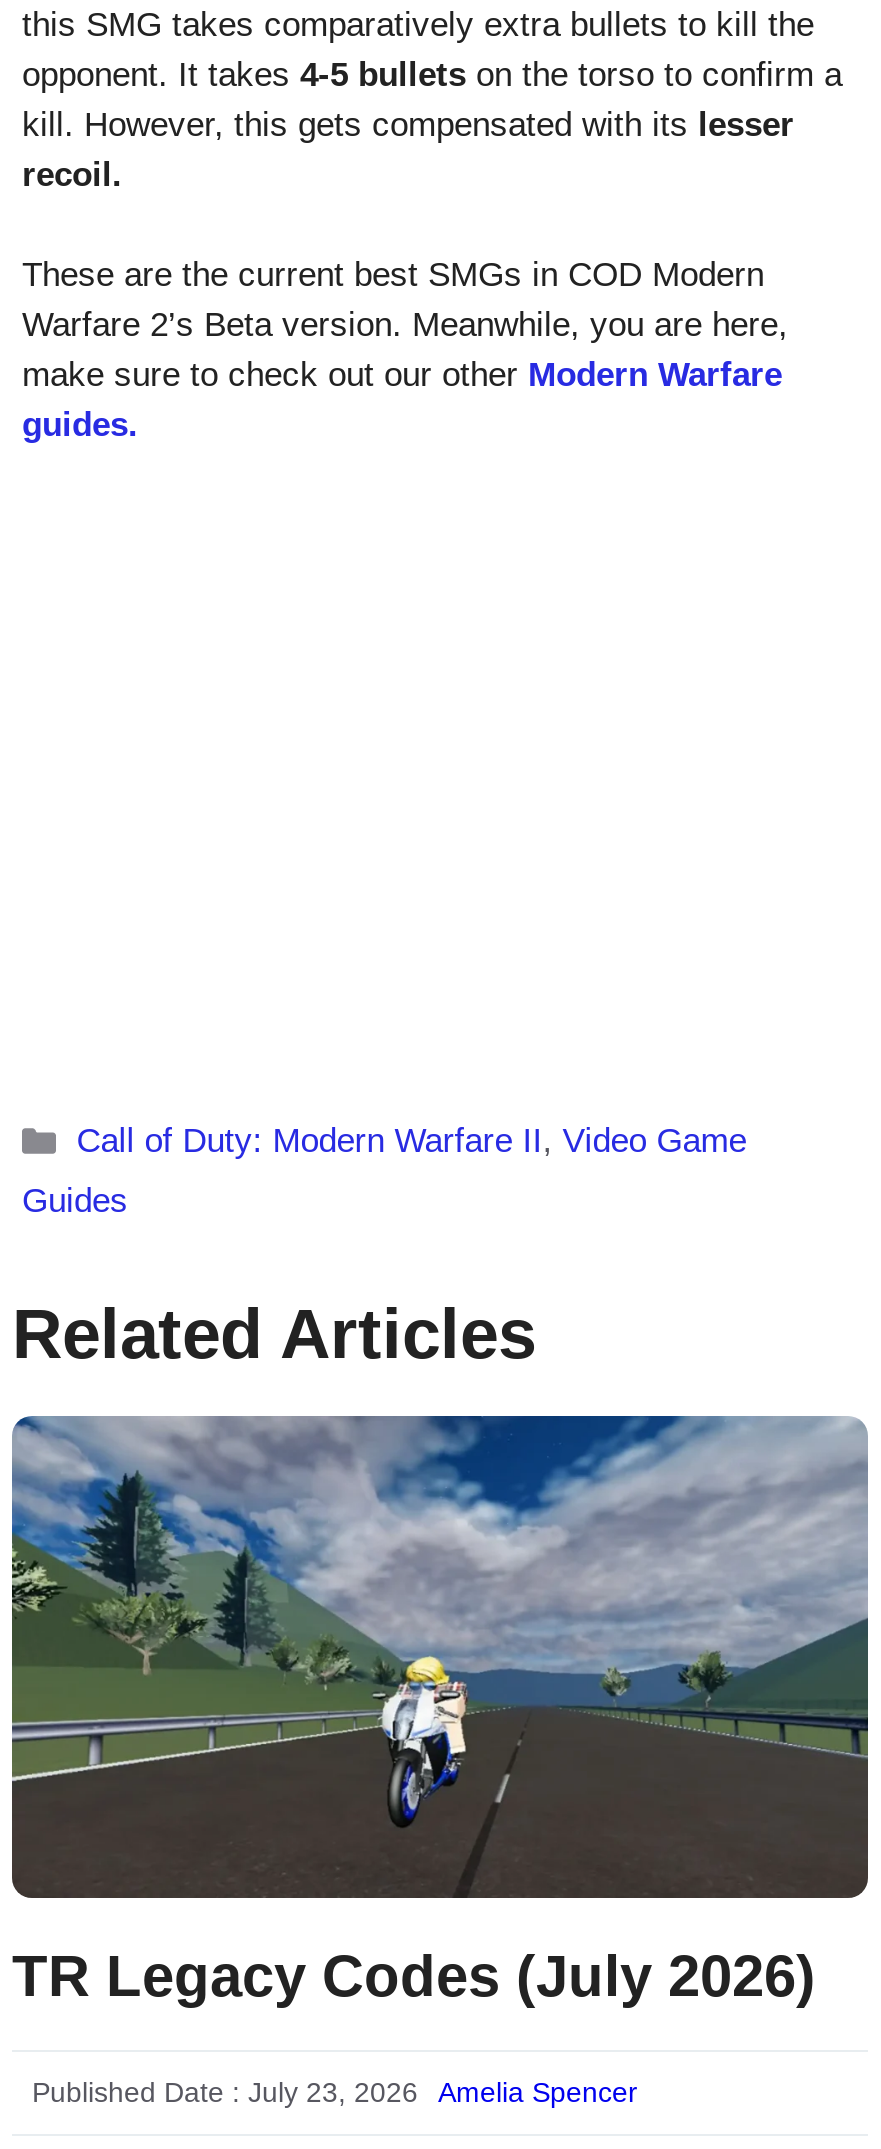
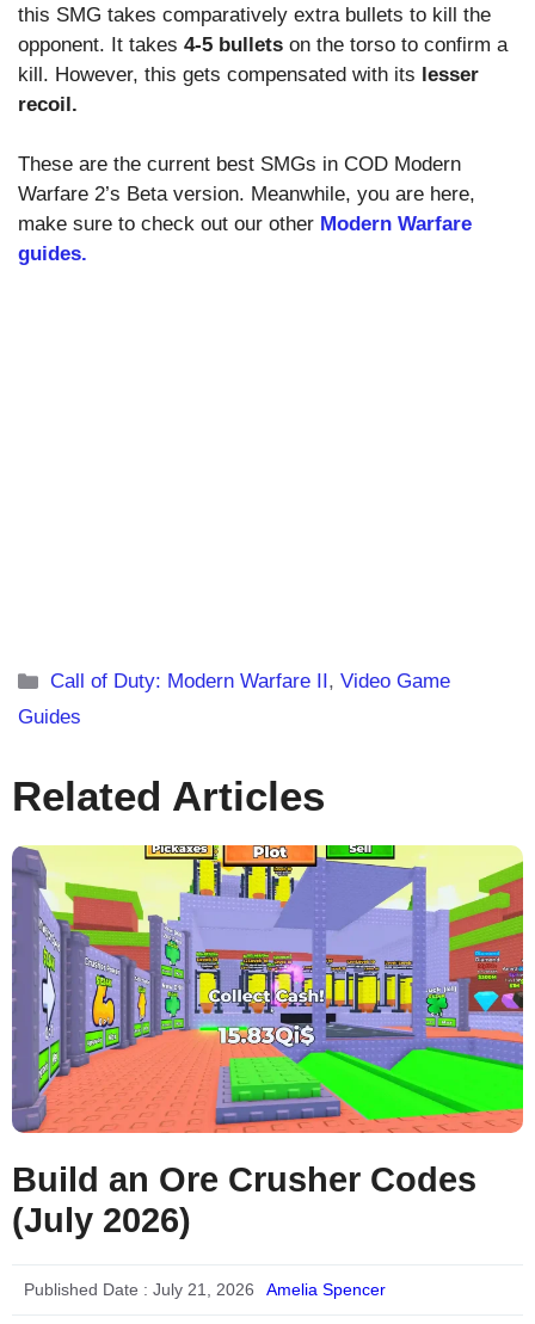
[10,1414,870,2008] [image] | TR Legacy Codes (July 2026) -> [11,844,524,1239] [image] | Build an Ore Crusher Codes | (July 2026)
[32,2076,418,2108] Published Date : July 23, 2026 -> [24,1280,254,1299] Published Date : July 21, 2026

